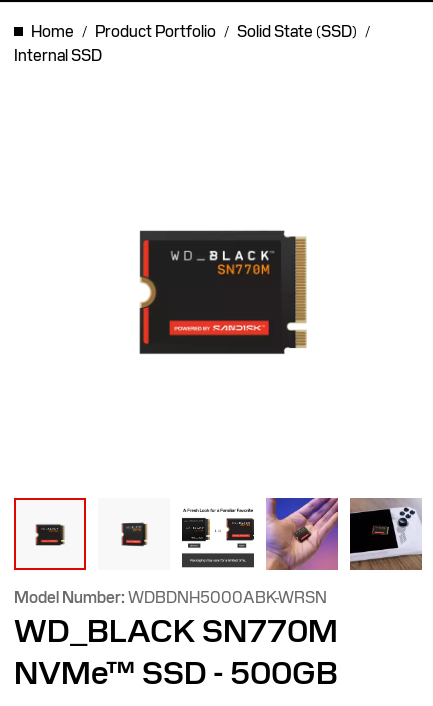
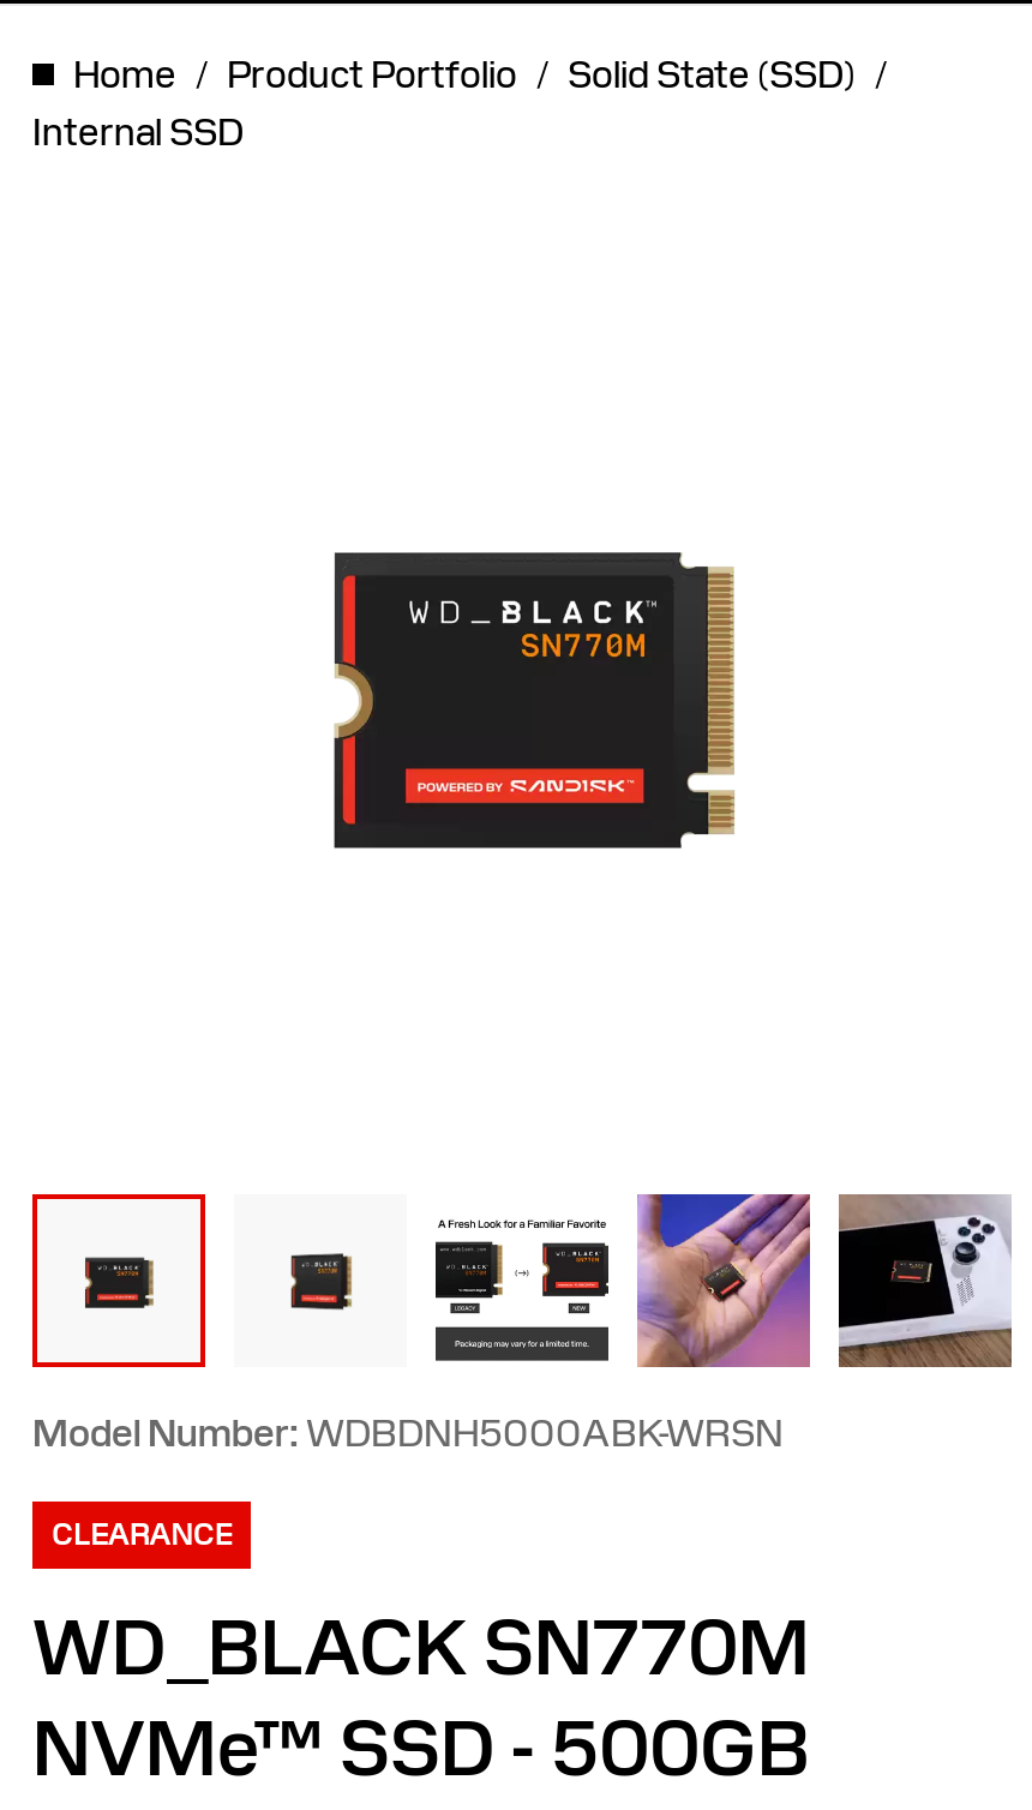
none -> [52,1515,232,1553] CLEARANCE

